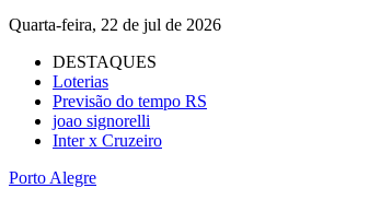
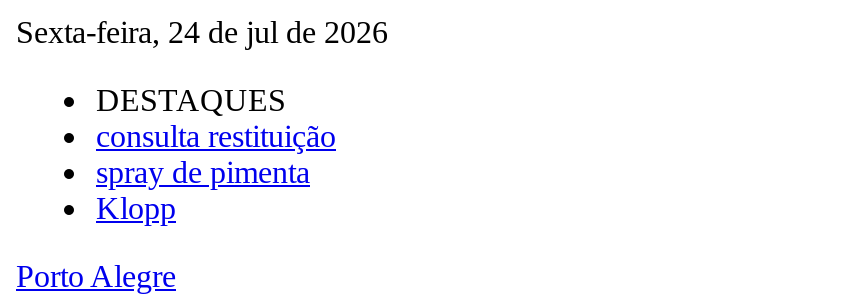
[9,15,221,34] Quarta-feira, 22 de jul de 2026 -> [16,15,388,49] Sexta-feira, 24 de jul de 2026
[53,72,207,150] Loterias | Previsão do tempo RS | joao signorelli | Inter x Cruzeiro -> [96,119,336,225] consulta restituição | spray de pimenta | Klopp

